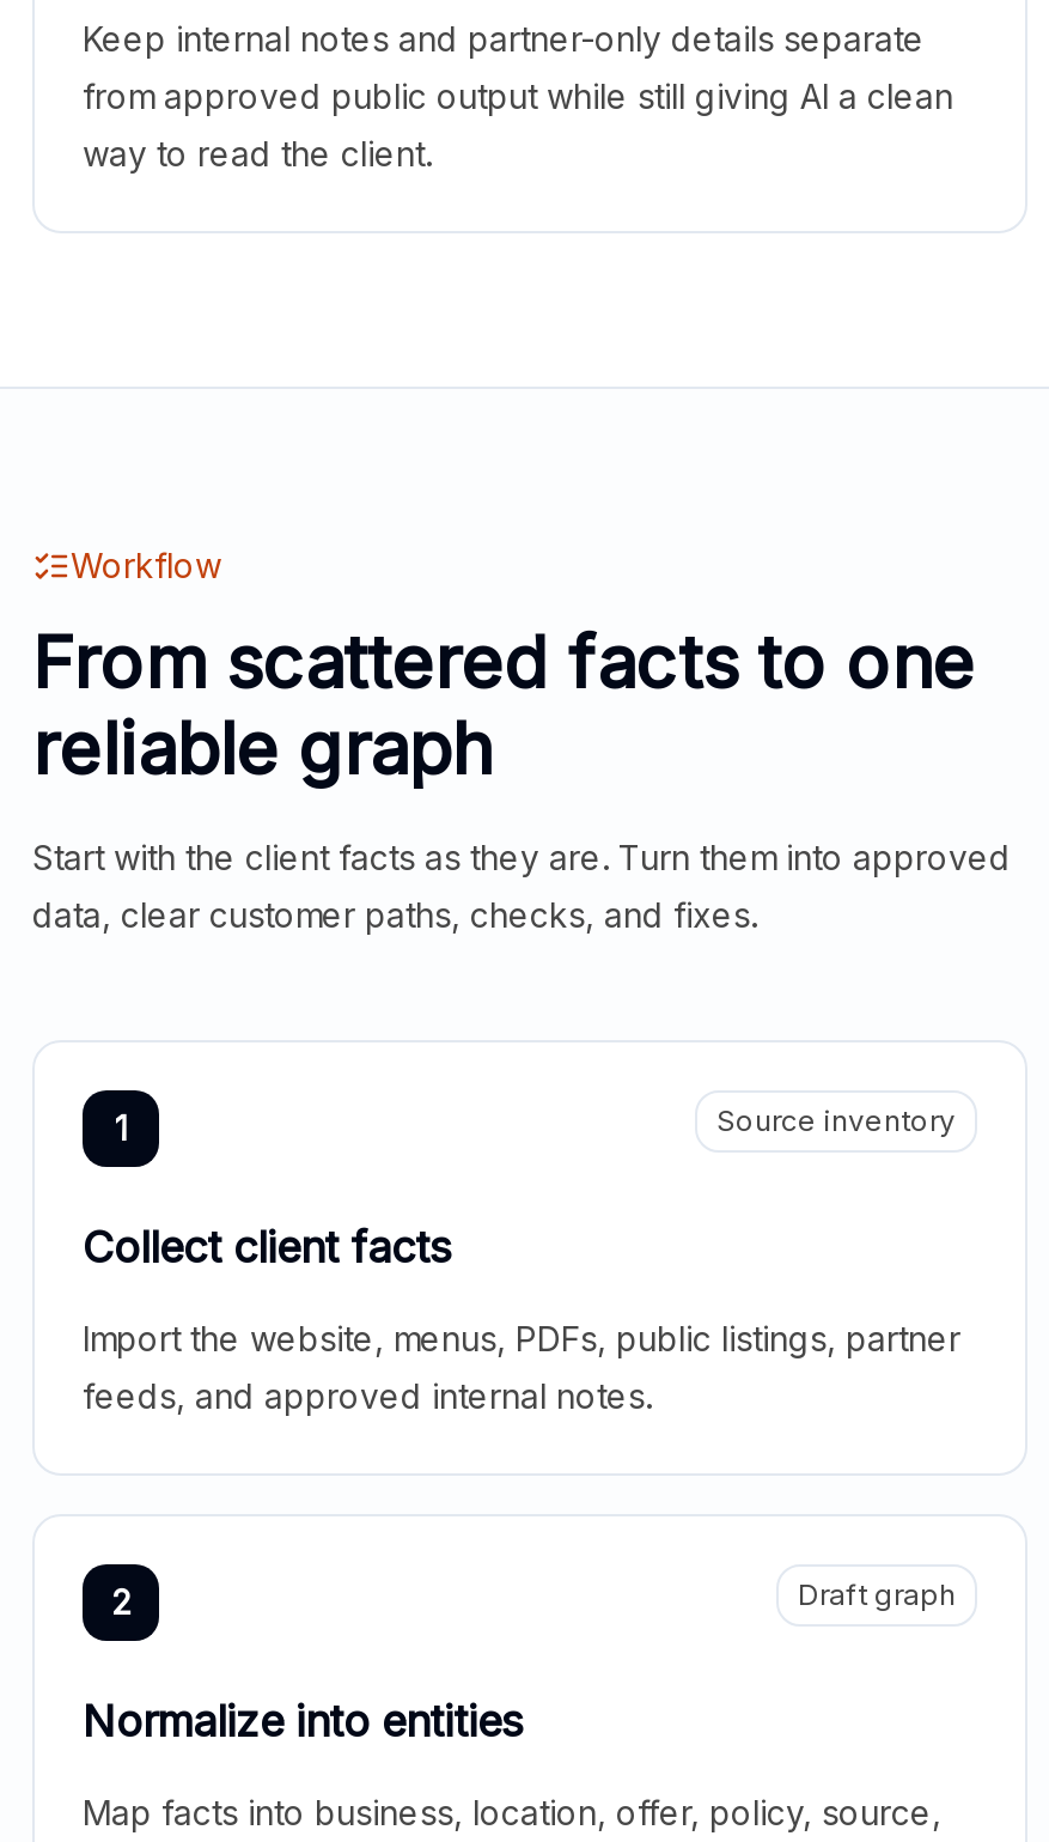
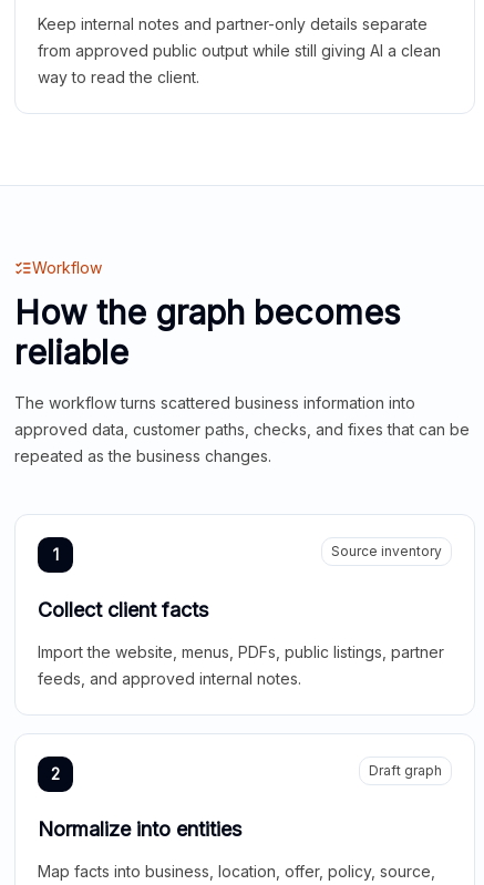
[32,619,975,791] From scattered facts to one | reliable graph -> [14,292,400,372] How the graph becomes | reliable
[32,837,1011,935] Start with the client facts as they are. Turn them into approved | data, clear customer paths, checks, and fixes. -> [14,393,470,465] The workflow turns scattered business information into | approved data, customer paths, checks, and fixes that can be | repeated as the business changes.

